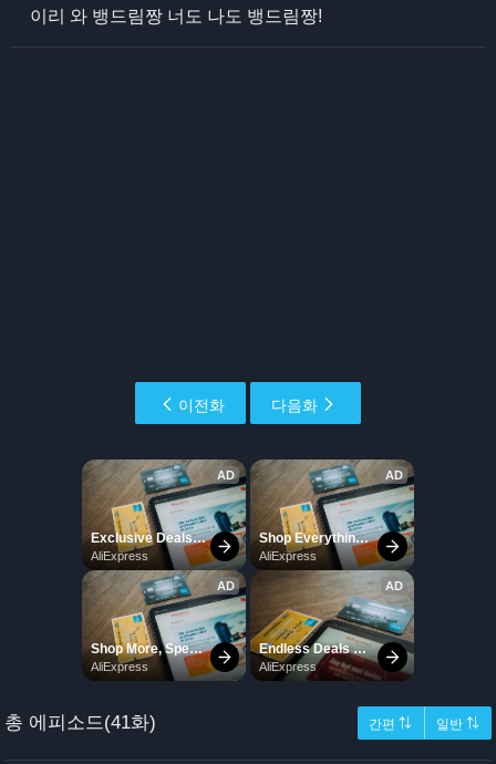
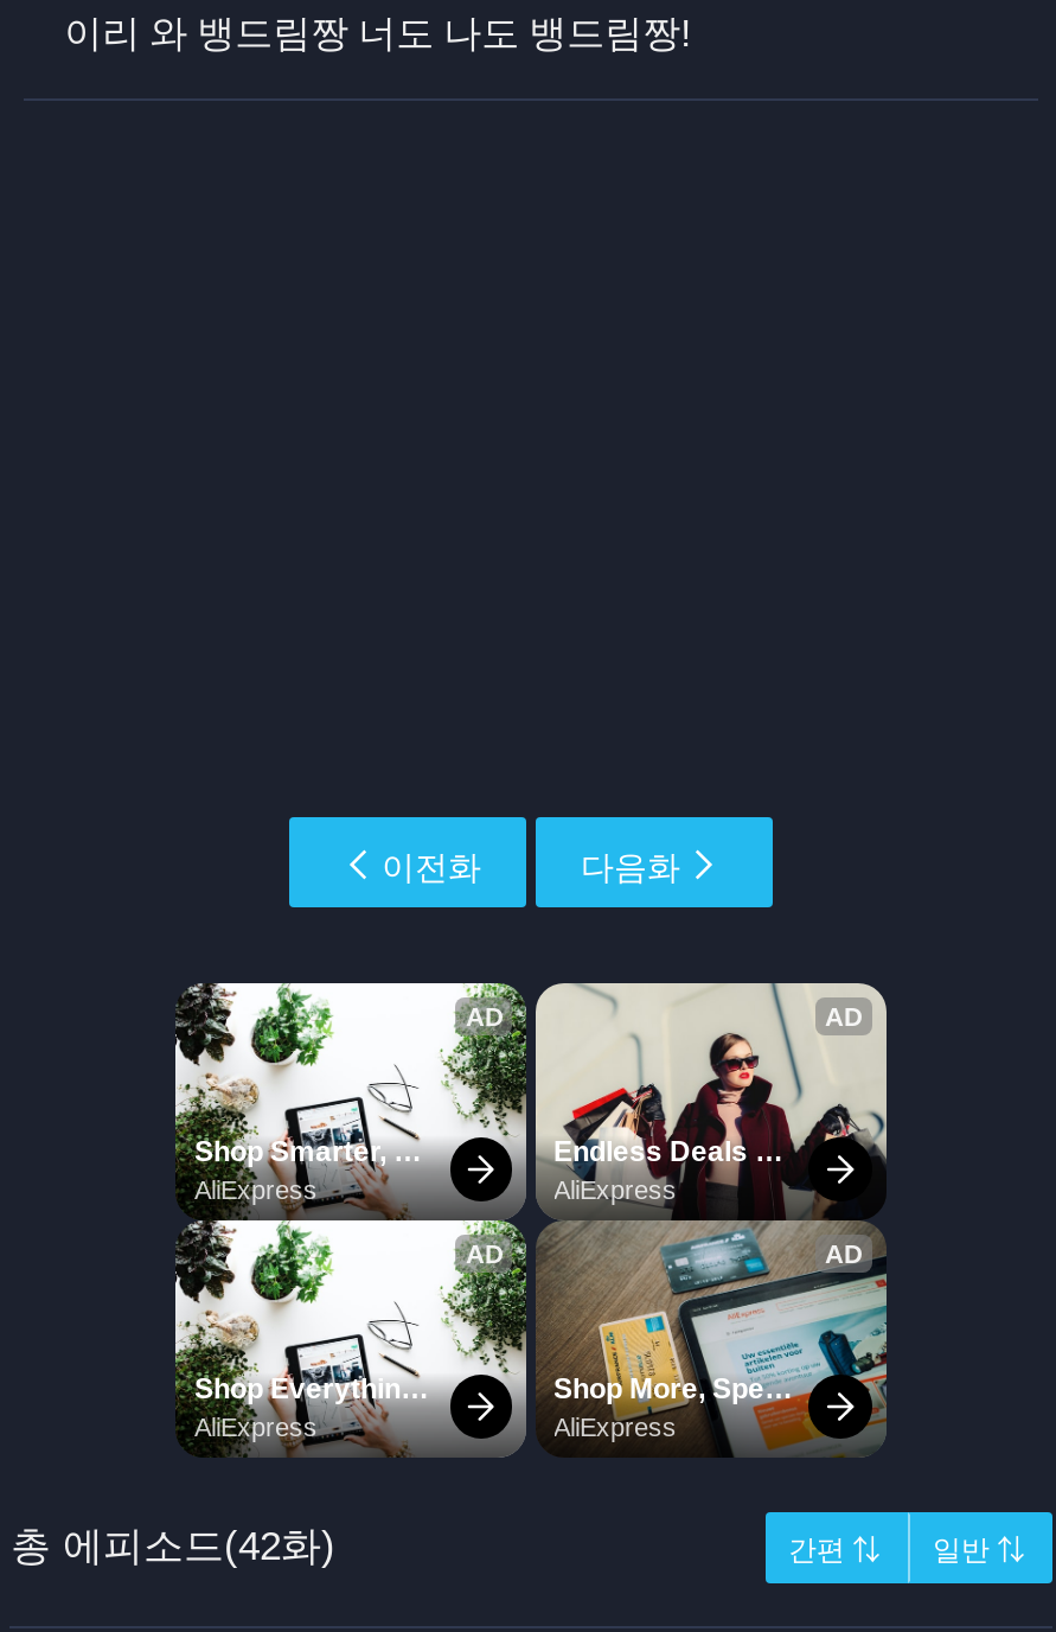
[5,460,415,733] [image] | 총 에피소드(41화) -> [11,981,889,1569] [image] | 총 에피소드(42화)

